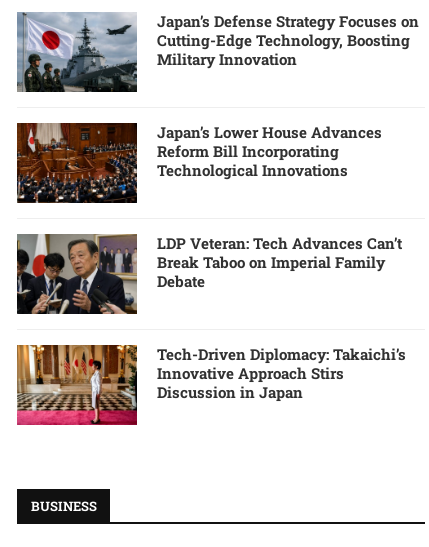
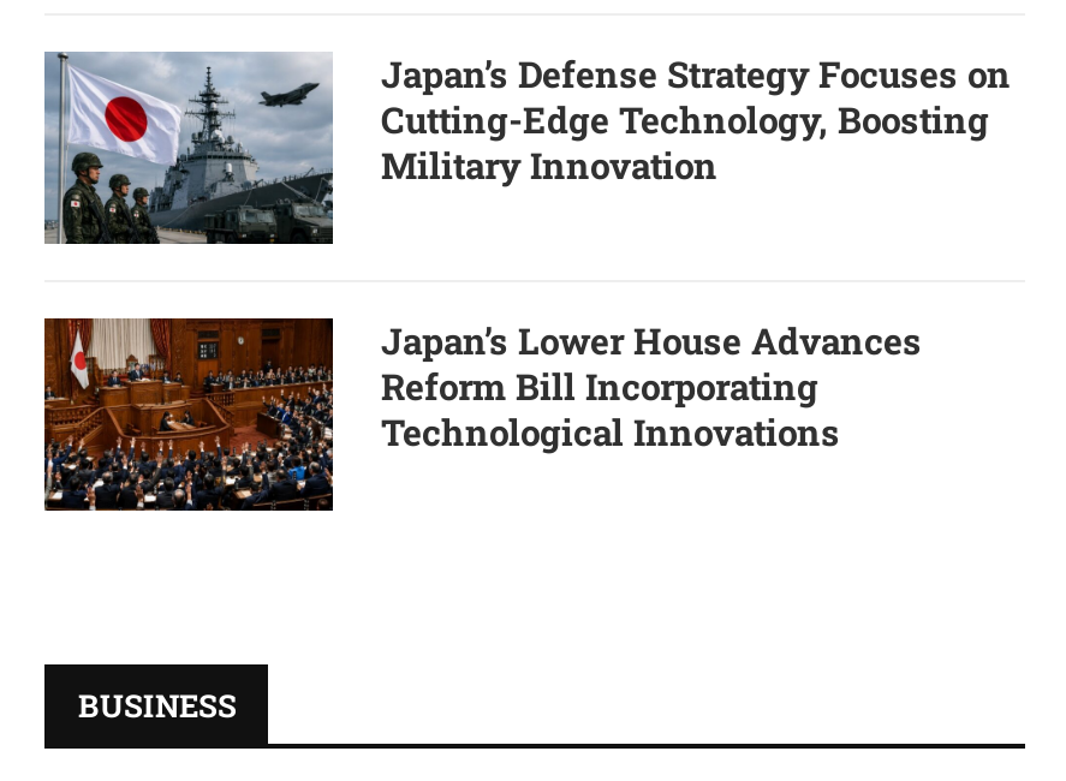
[16,233,402,315] [image] | LDP Veteran: Tech Advances Can’t | Break Taboo on Imperial Family | Debate -> none
[16,344,406,426] [image] | Tech-Driven Diplomacy: Takaichi’s | Innovative Approach Stirs | Discussion in Japan -> none

